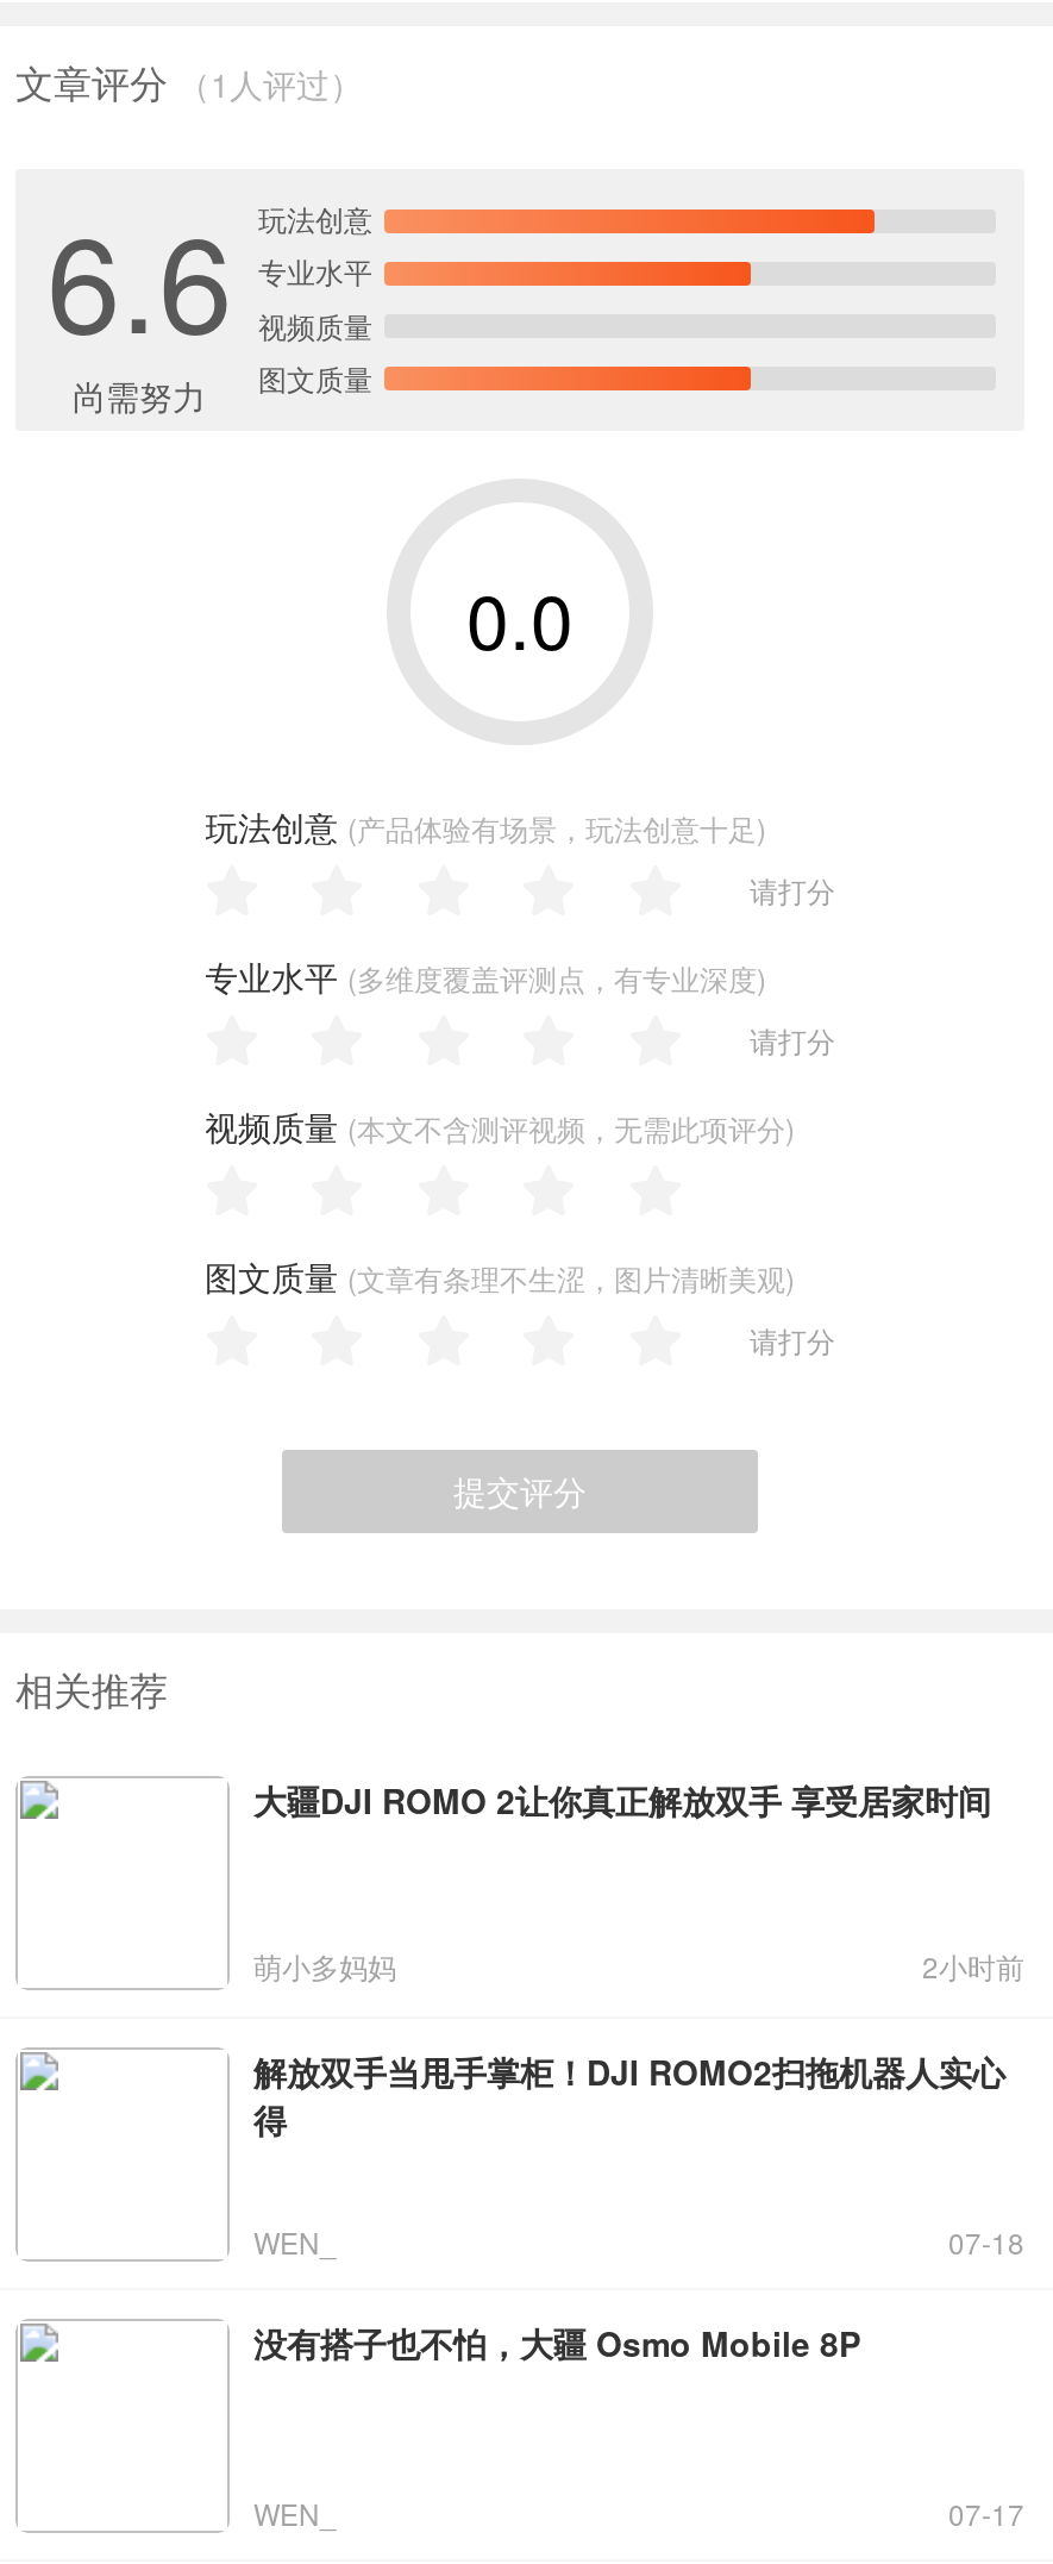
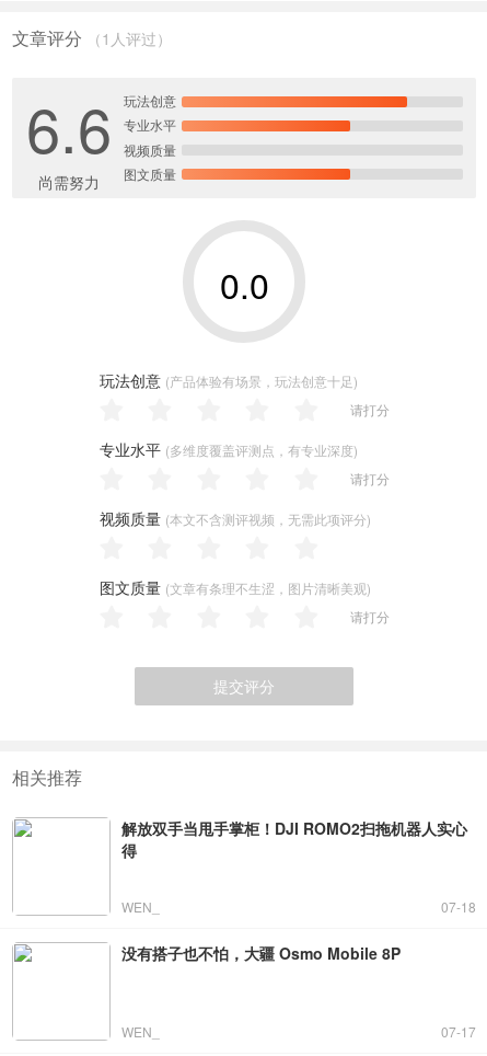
[253,1776,991,1824] 大疆DJI ROMO 2让你真正解放双手 享受居家时间 -> none
[253,1945,1024,1985] 萌小多妈妈 | 2小时前 -> none

